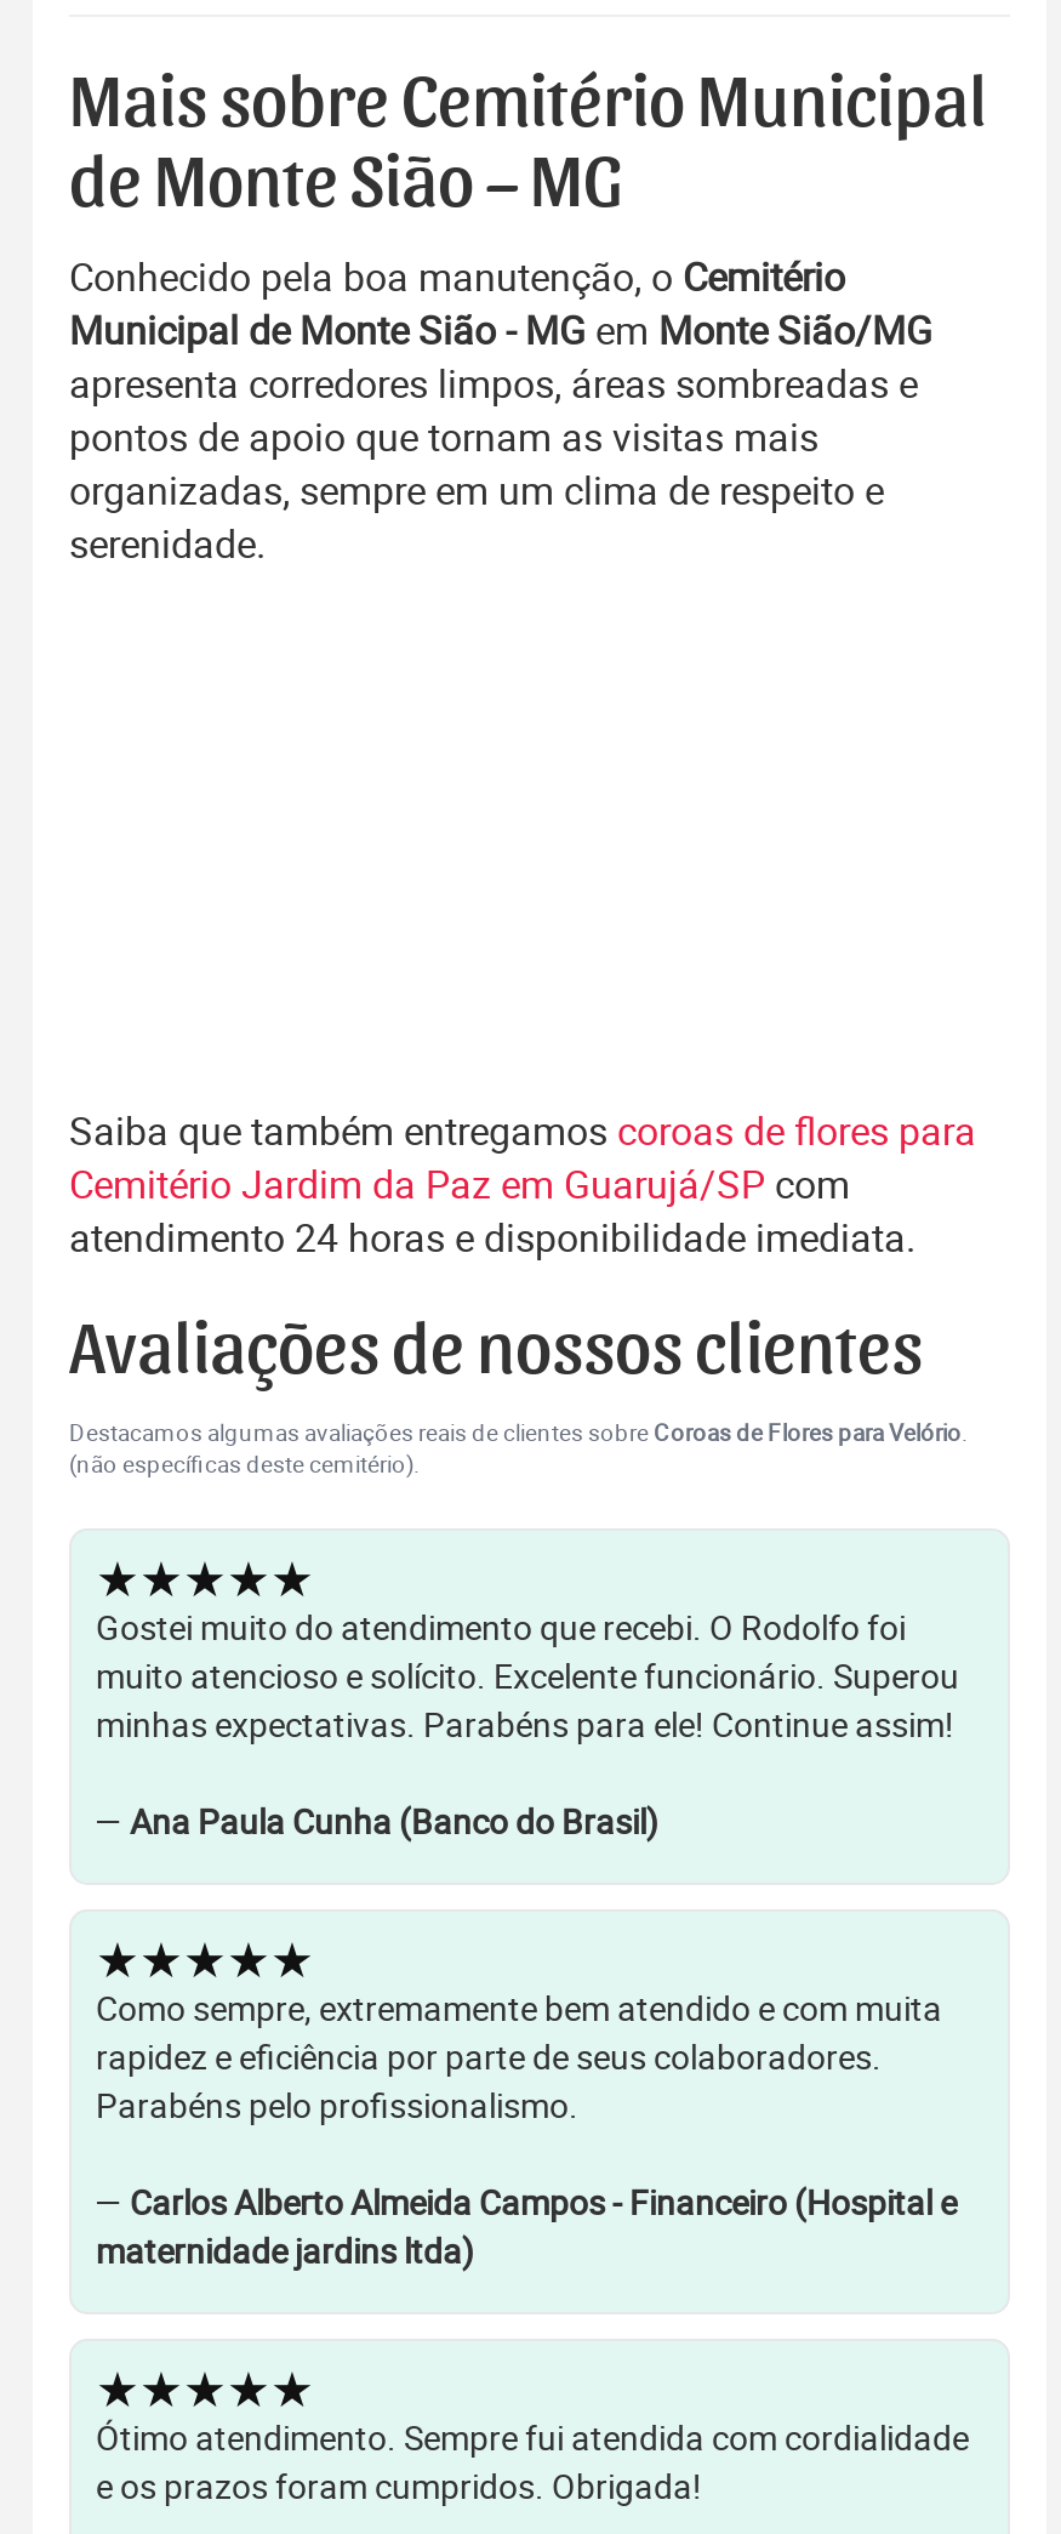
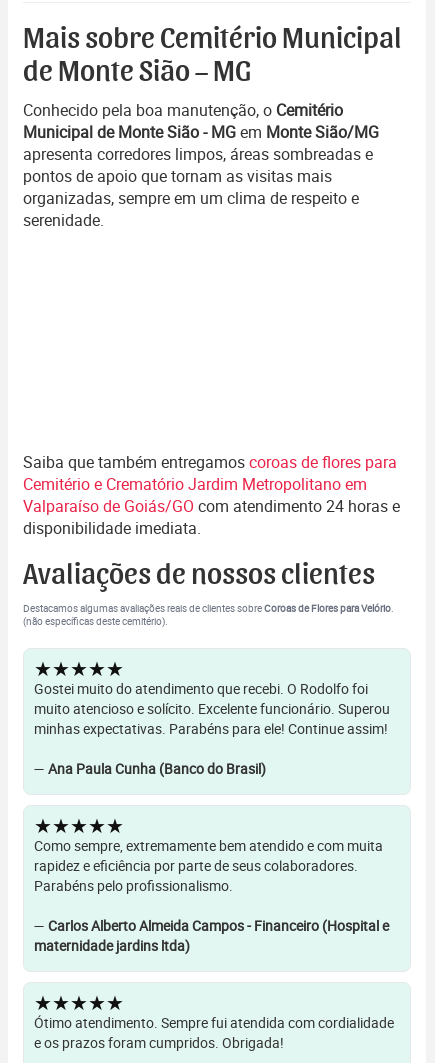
[69,1157,915,1264] Cemitério Jardim da Paz em Guarujá/SP com | atendimento 24 horas e disponibilidade imediata. -> [23,473,400,539] Cemitério e Crematório Jardim Metropolitano em | Valparaíso de Goiás/GO com atendimento 24 horas e | disponibilidade imediata.

